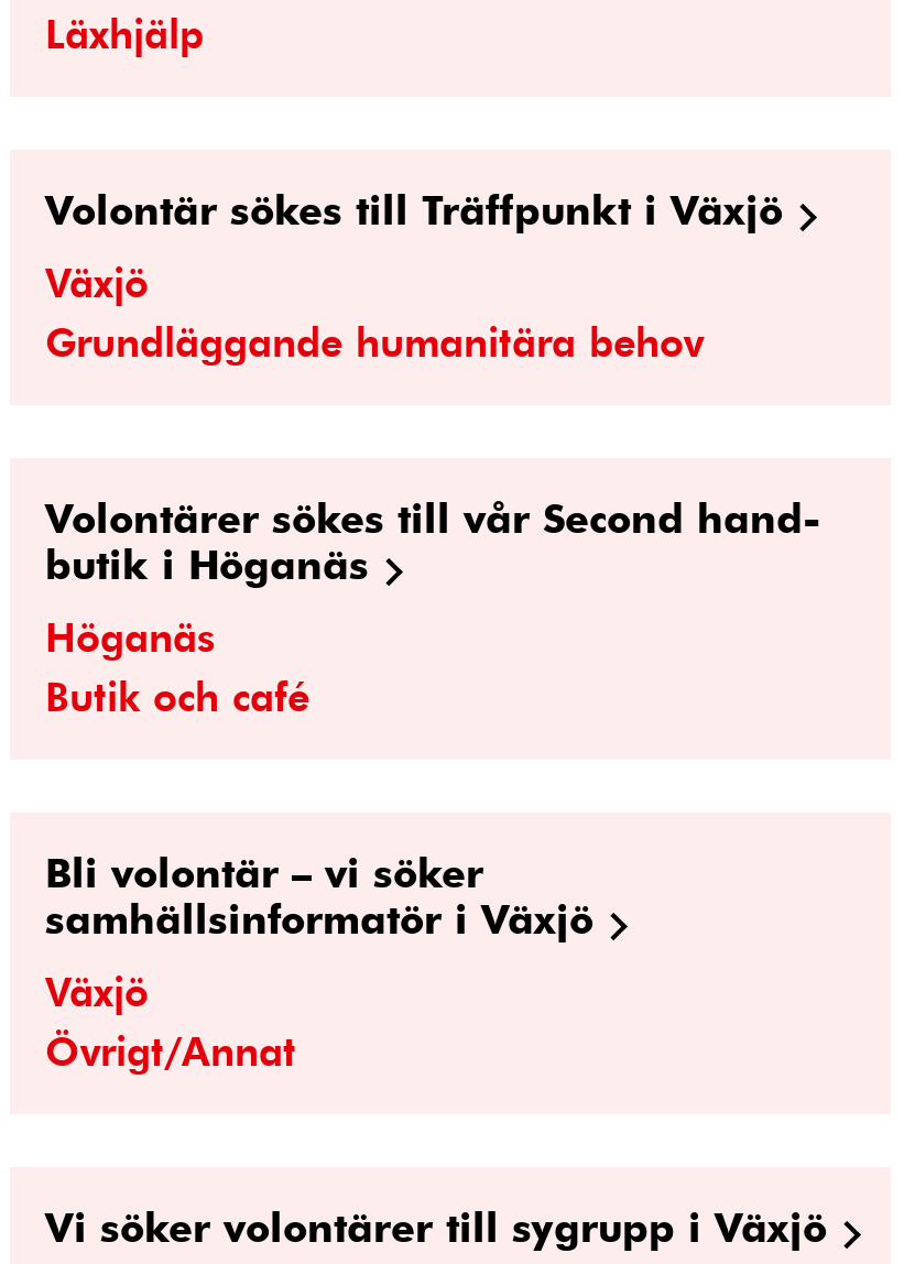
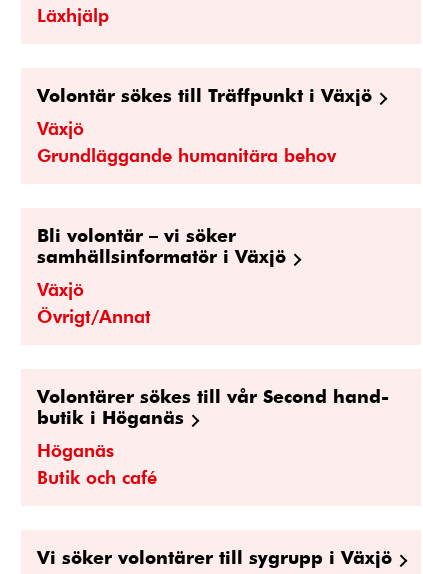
moved [45,491,820,720] -> [37,384,389,488]: Volontärer sökes till vår Second hand- | butik i Höganäs | Höganäs | Butik och café
moved [45,846,593,1075] -> [37,223,286,327]: Bli volontär – vi söker | samhällsinformatör i Växjö | Växjö | Övrigt/Annat

